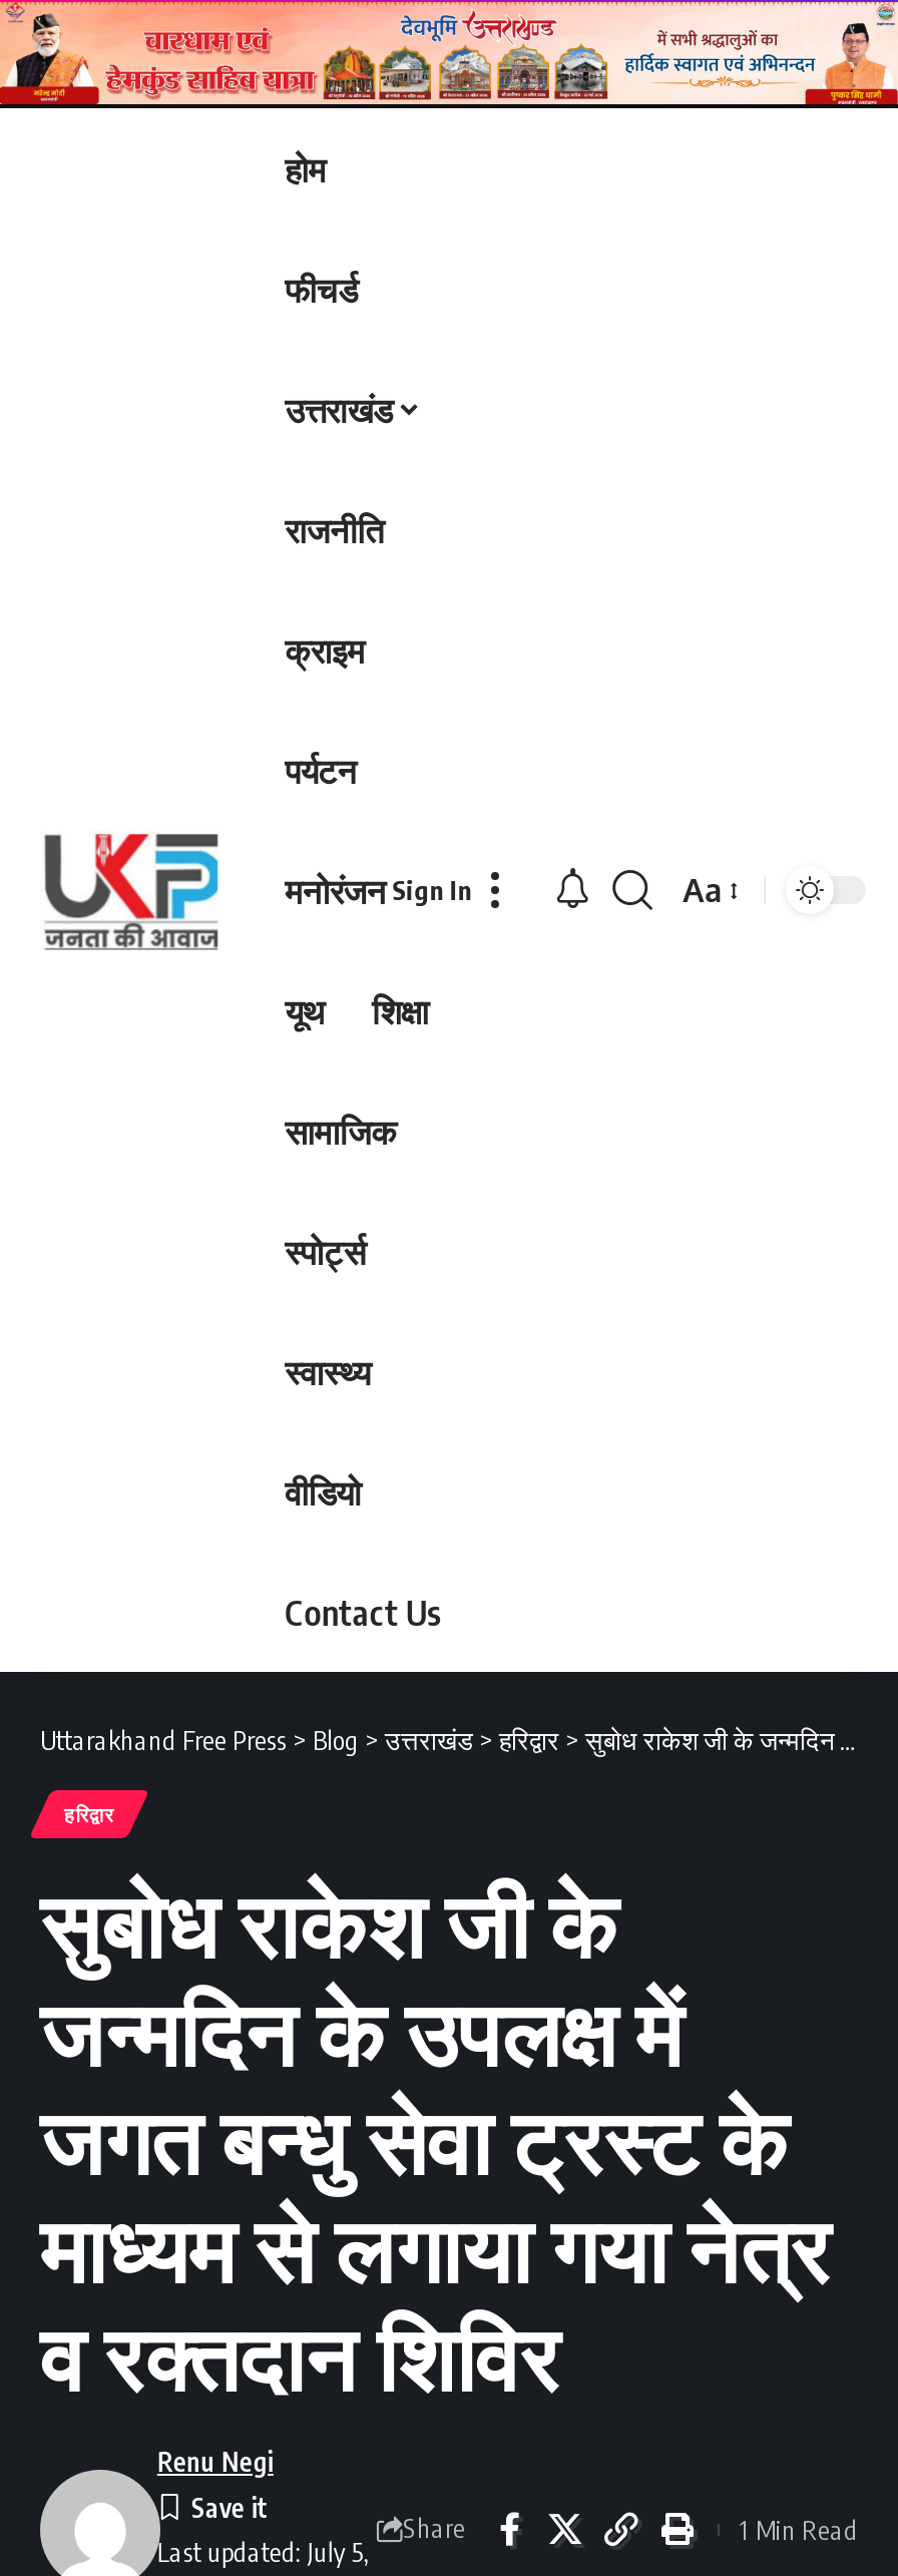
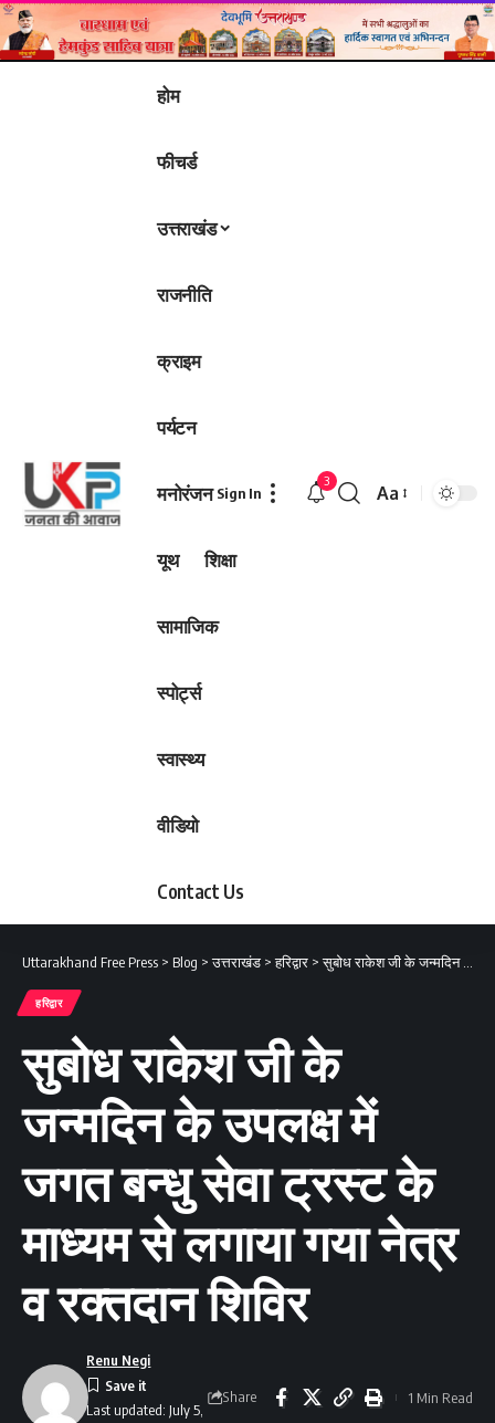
none -> [323,474,330,489] 3

